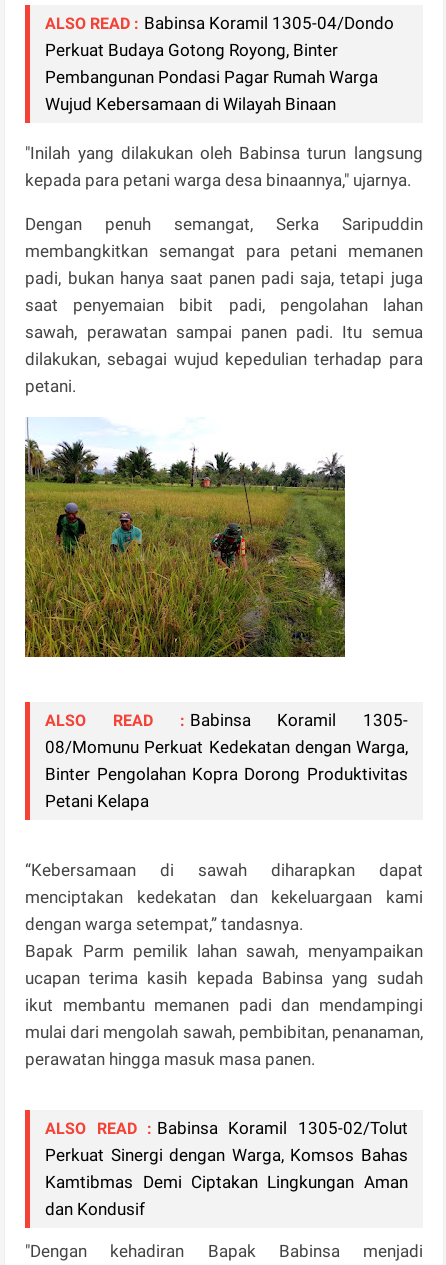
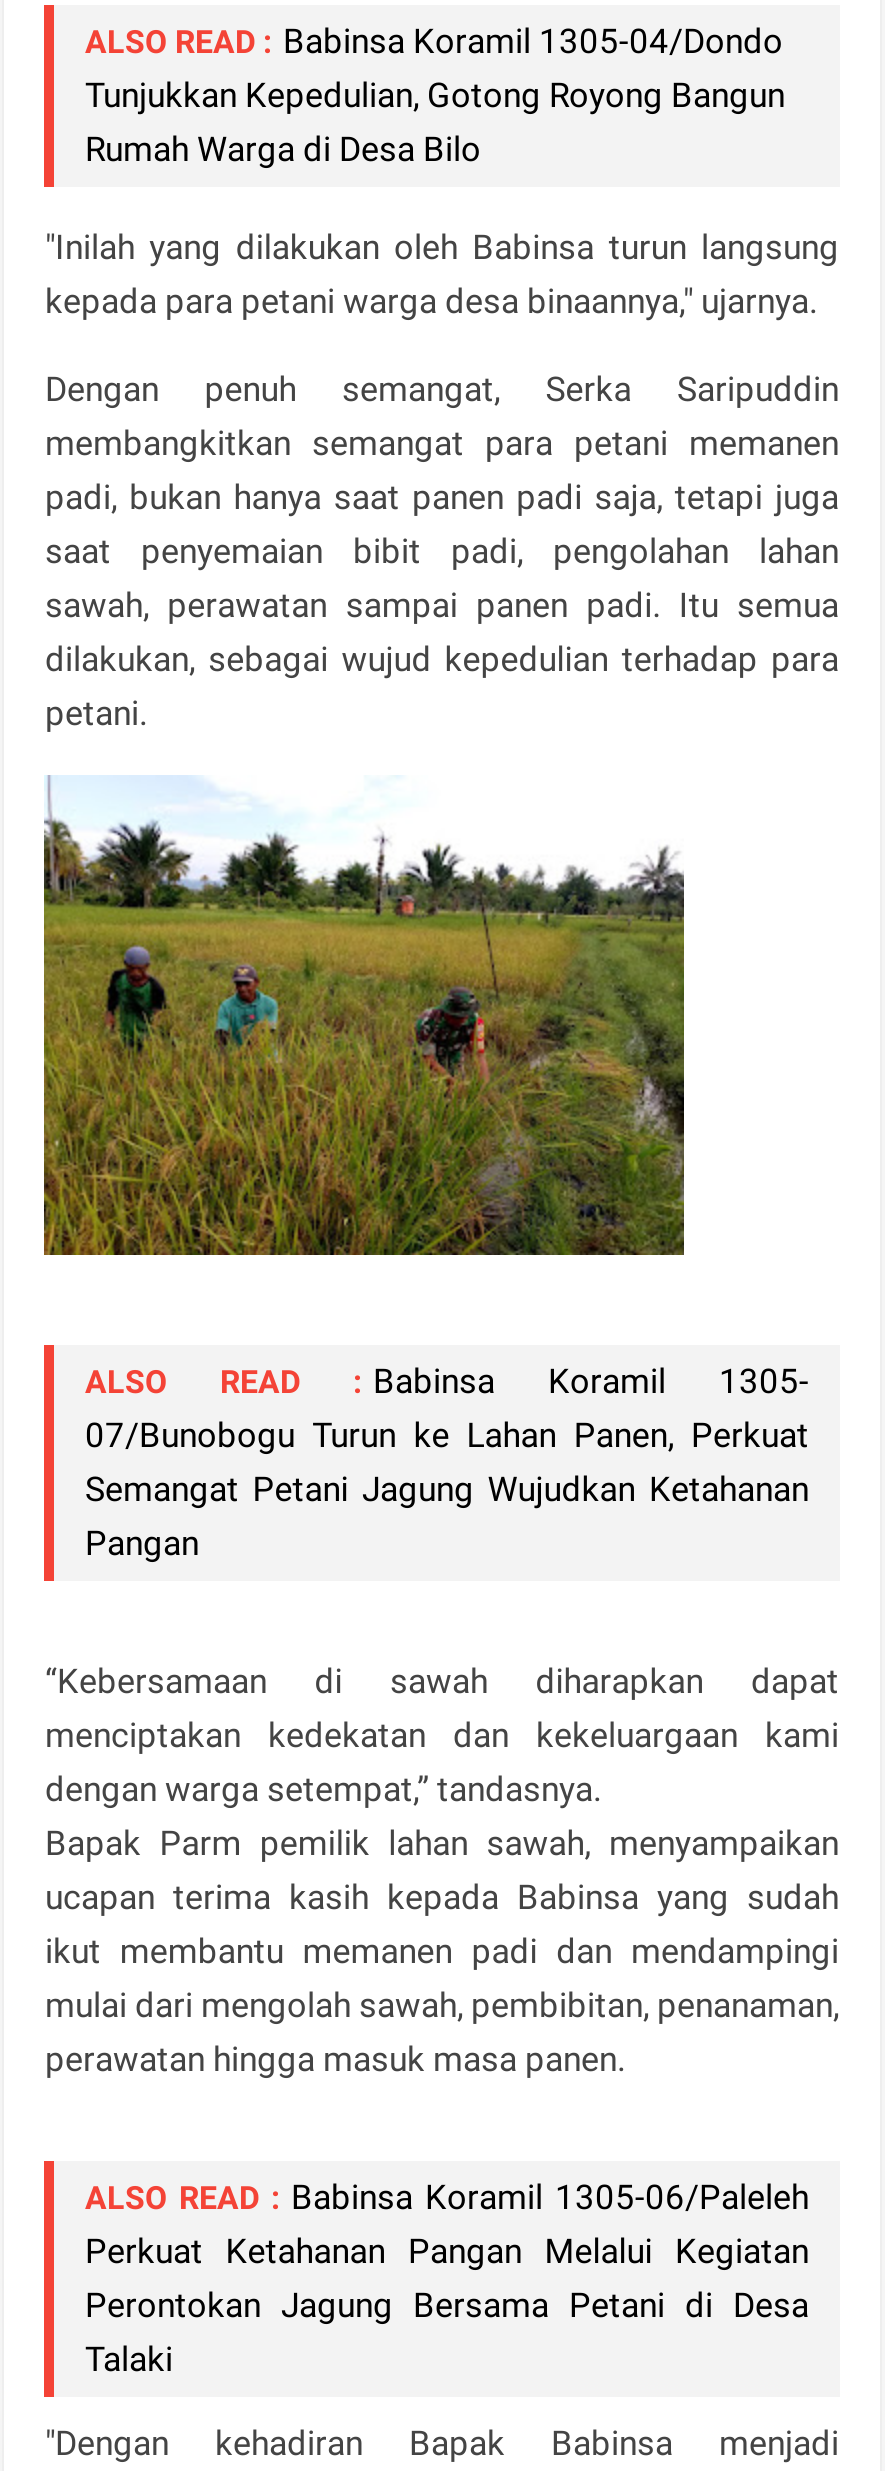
[45,40,378,114] Perkuat Budaya Gotong Royong, Binter | Pembangunan Pondasi Pagar Rumah Warga | Wujud Kebersamaan di Wilayah Binaan -> [85,75,785,169] Tunjukkan Kepedulian, Gotong Royong Bangun | Rumah Warga di Desa Bilo
[45,737,407,811] 08/Momunu Perkuat Kedekatan dengan Warga, | Binter Pengolahan Kopra Dorong Produktivitas | Petani Kelapa -> [85,1415,809,1563] 07/Bunobogu Turun ke Lahan Panen, Perkuat | Semangat Petani Jagung Wujudkan Ketahanan | Pangan
[45,1118,407,1219] ALSO READ : Babinsa Koramil 1305-02/Tolut | Perkuat Sinergi dengan Warga, Komsos Bahas | Kamtibmas Demi Ciptakan Lingkungan Aman | dan Kondusif -> [85,2177,809,2379] ALSO READ : Babinsa Koramil 1305-06/Paleleh | Perkuat Ketahanan Pangan Melalui Kegiatan | Perontokan Jagung Bersama Petani di Desa | Talaki

